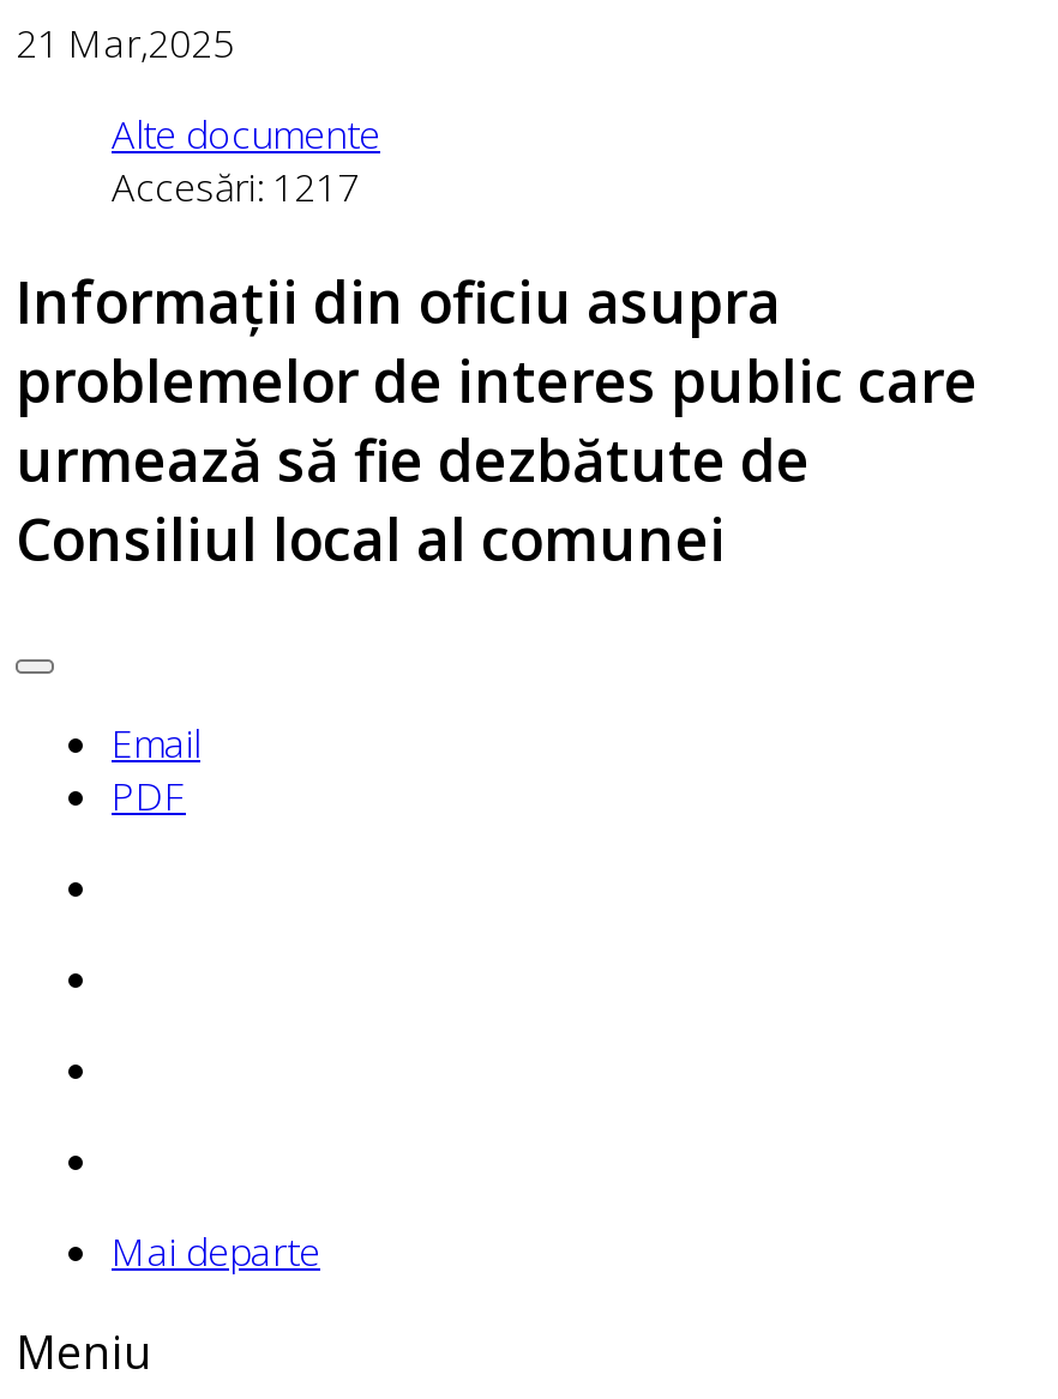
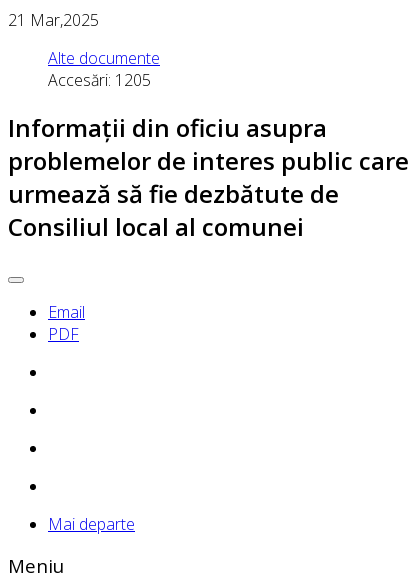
[112,160,359,213] Accesări: 1217 -> [48,69,151,91] Accesări: 1205

